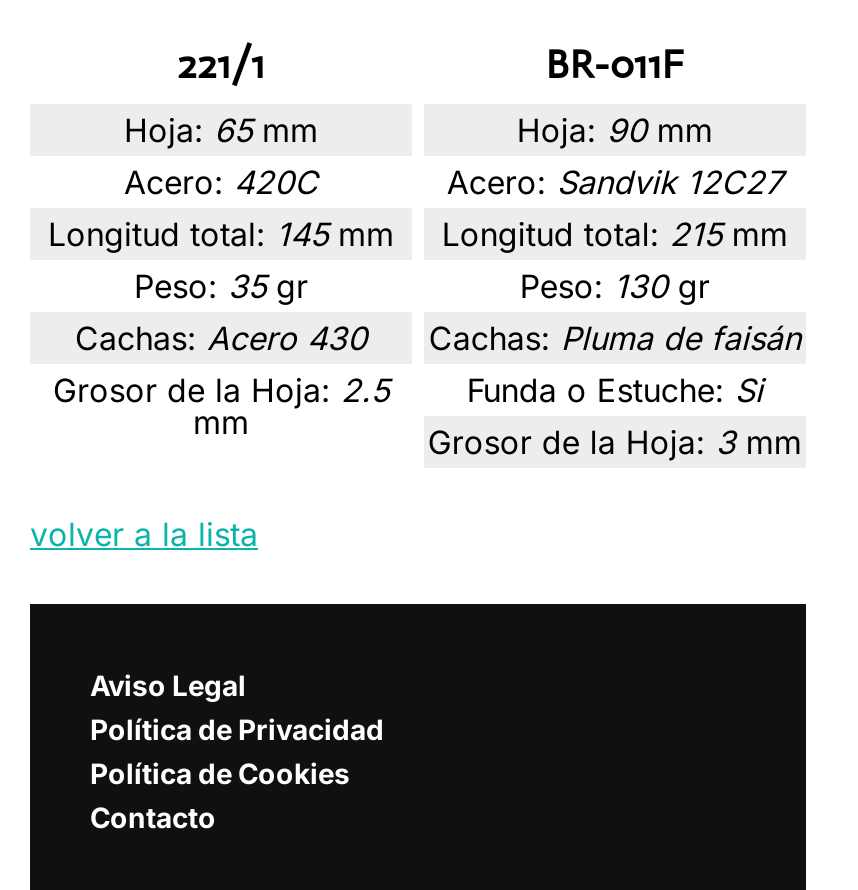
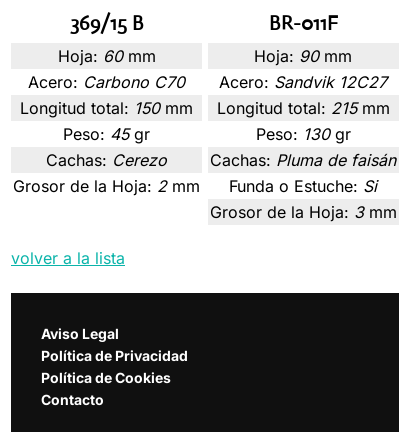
[48,40,394,442] 221/1 | Hoja: 65 mm | Acero: 420C | Longitud total: 145 mm | Peso: 35 gr | Cachas: Acero 430 | Grosor de la Hoja: 2.5 | mm -> [13,11,200,196] 369/15 B | Hoja: 60 mm | Acero: Carbono C70 | Longitud total: 150 mm | Peso: 45 gr | Cachas: Cerezo | Grosor de la Hoja: 2 mm

